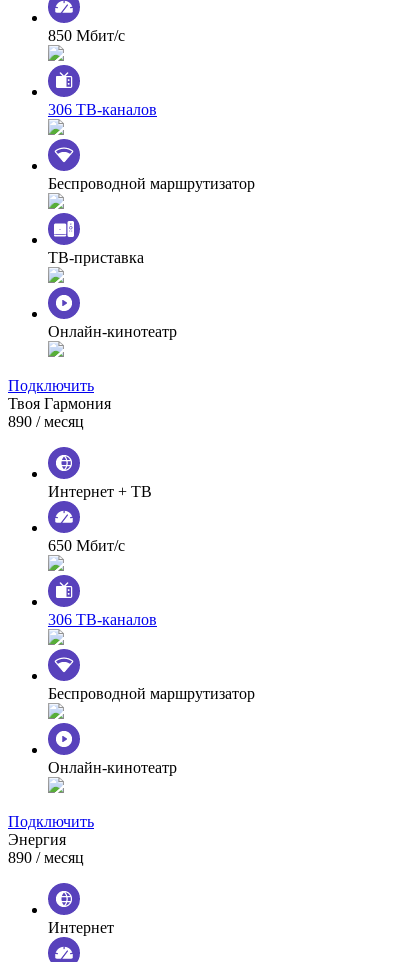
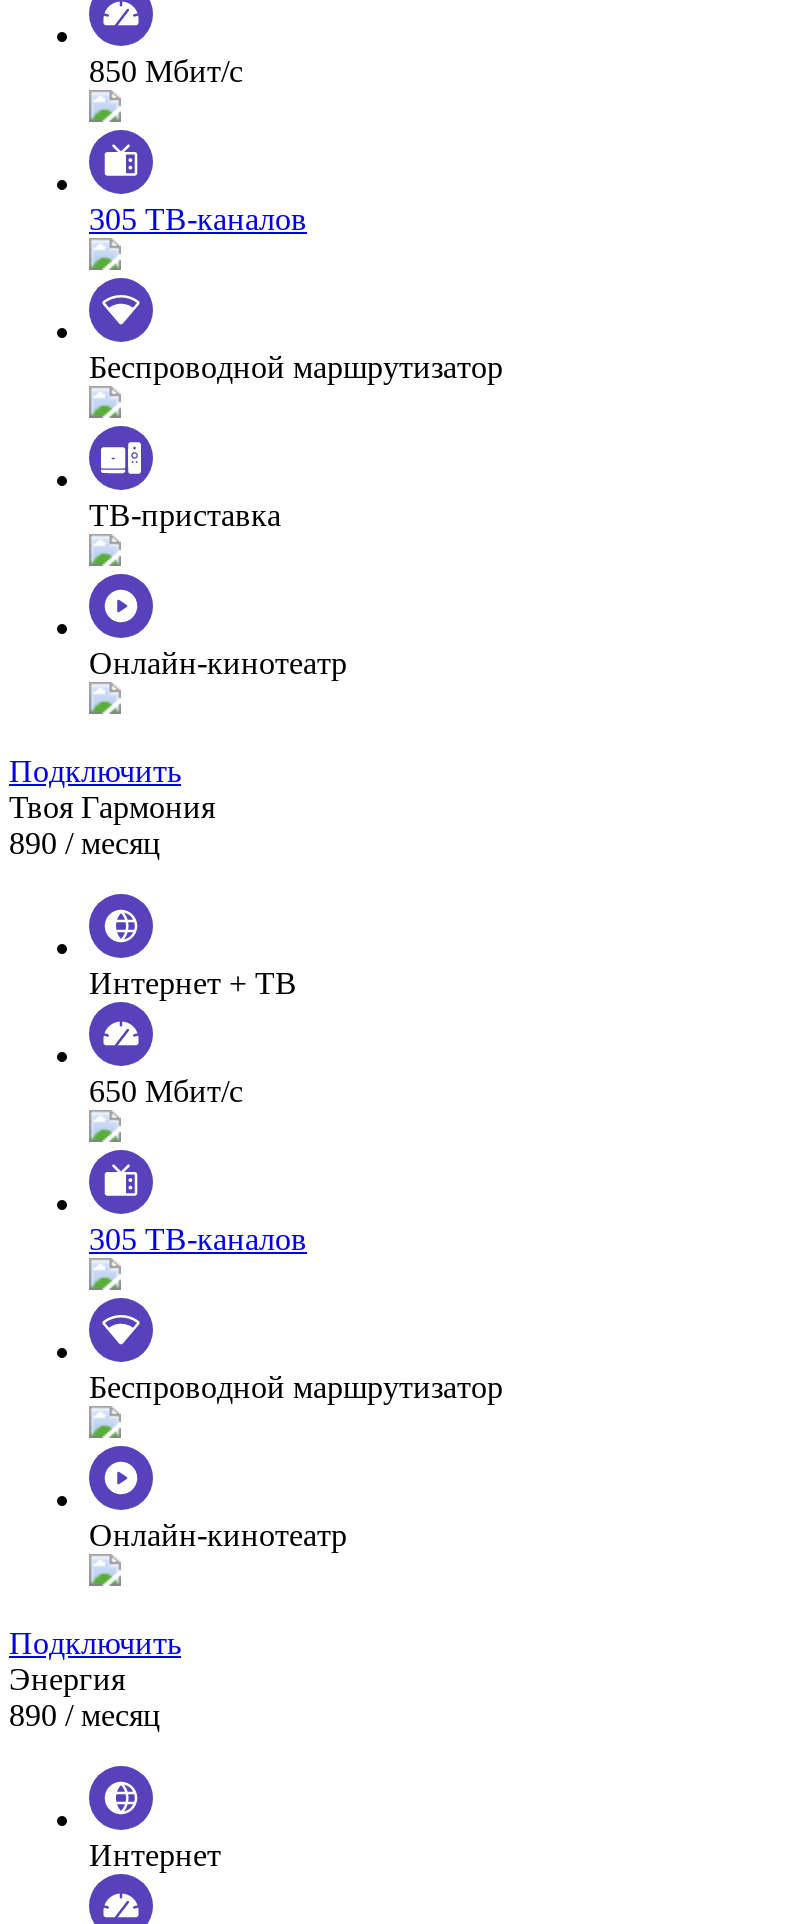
[48,101,157,118] 306 ТВ-каналов -> [89,202,307,236] 305 ТВ-каналов
[48,611,157,628] 306 ТВ-каналов -> [89,1222,307,1256] 305 ТВ-каналов

